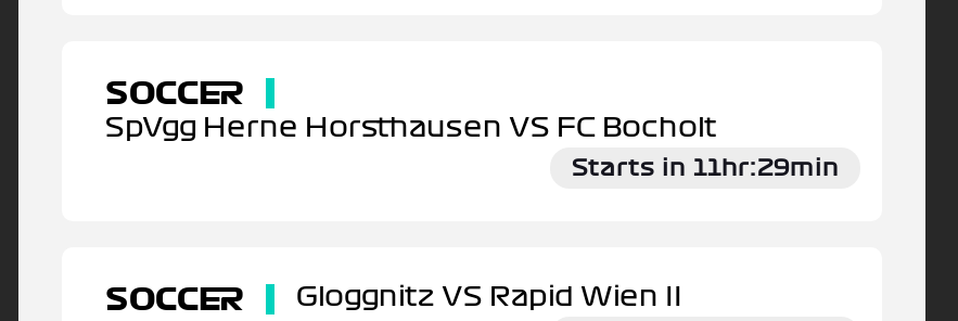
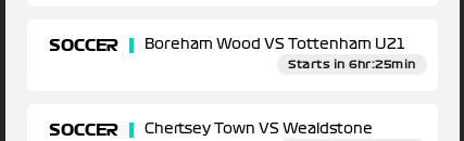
[105,115,717,141] SpVgg Herne Horsthausen VS FC Bocholt -> [145,38,405,51] Boreham Wood VS Tottenham U21
[572,156,839,180] Starts in 11hr:29min -> [288,59,416,70] Starts in 6hr:25min
[296,284,682,310] Gloggnitz VS Rapid Wien II -> [145,123,373,136] Chertsey Town VS Wealdstone

